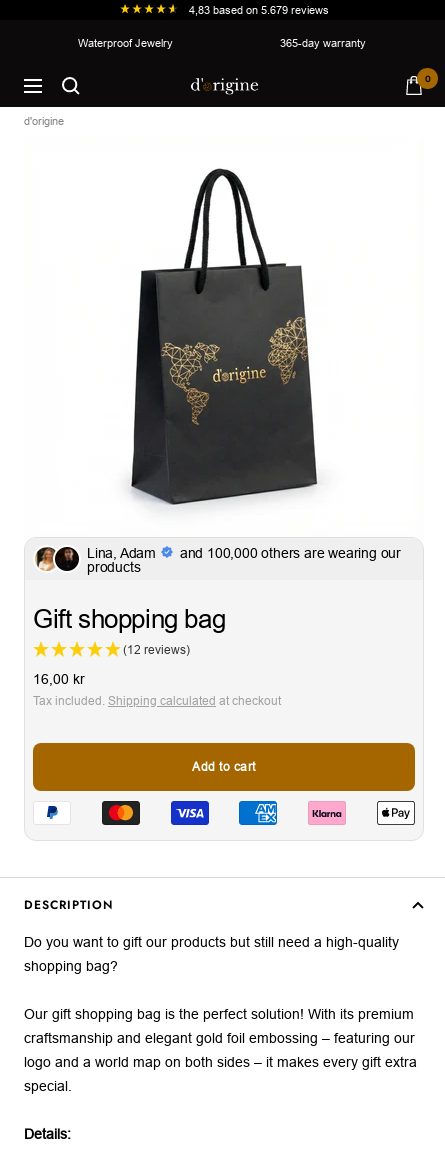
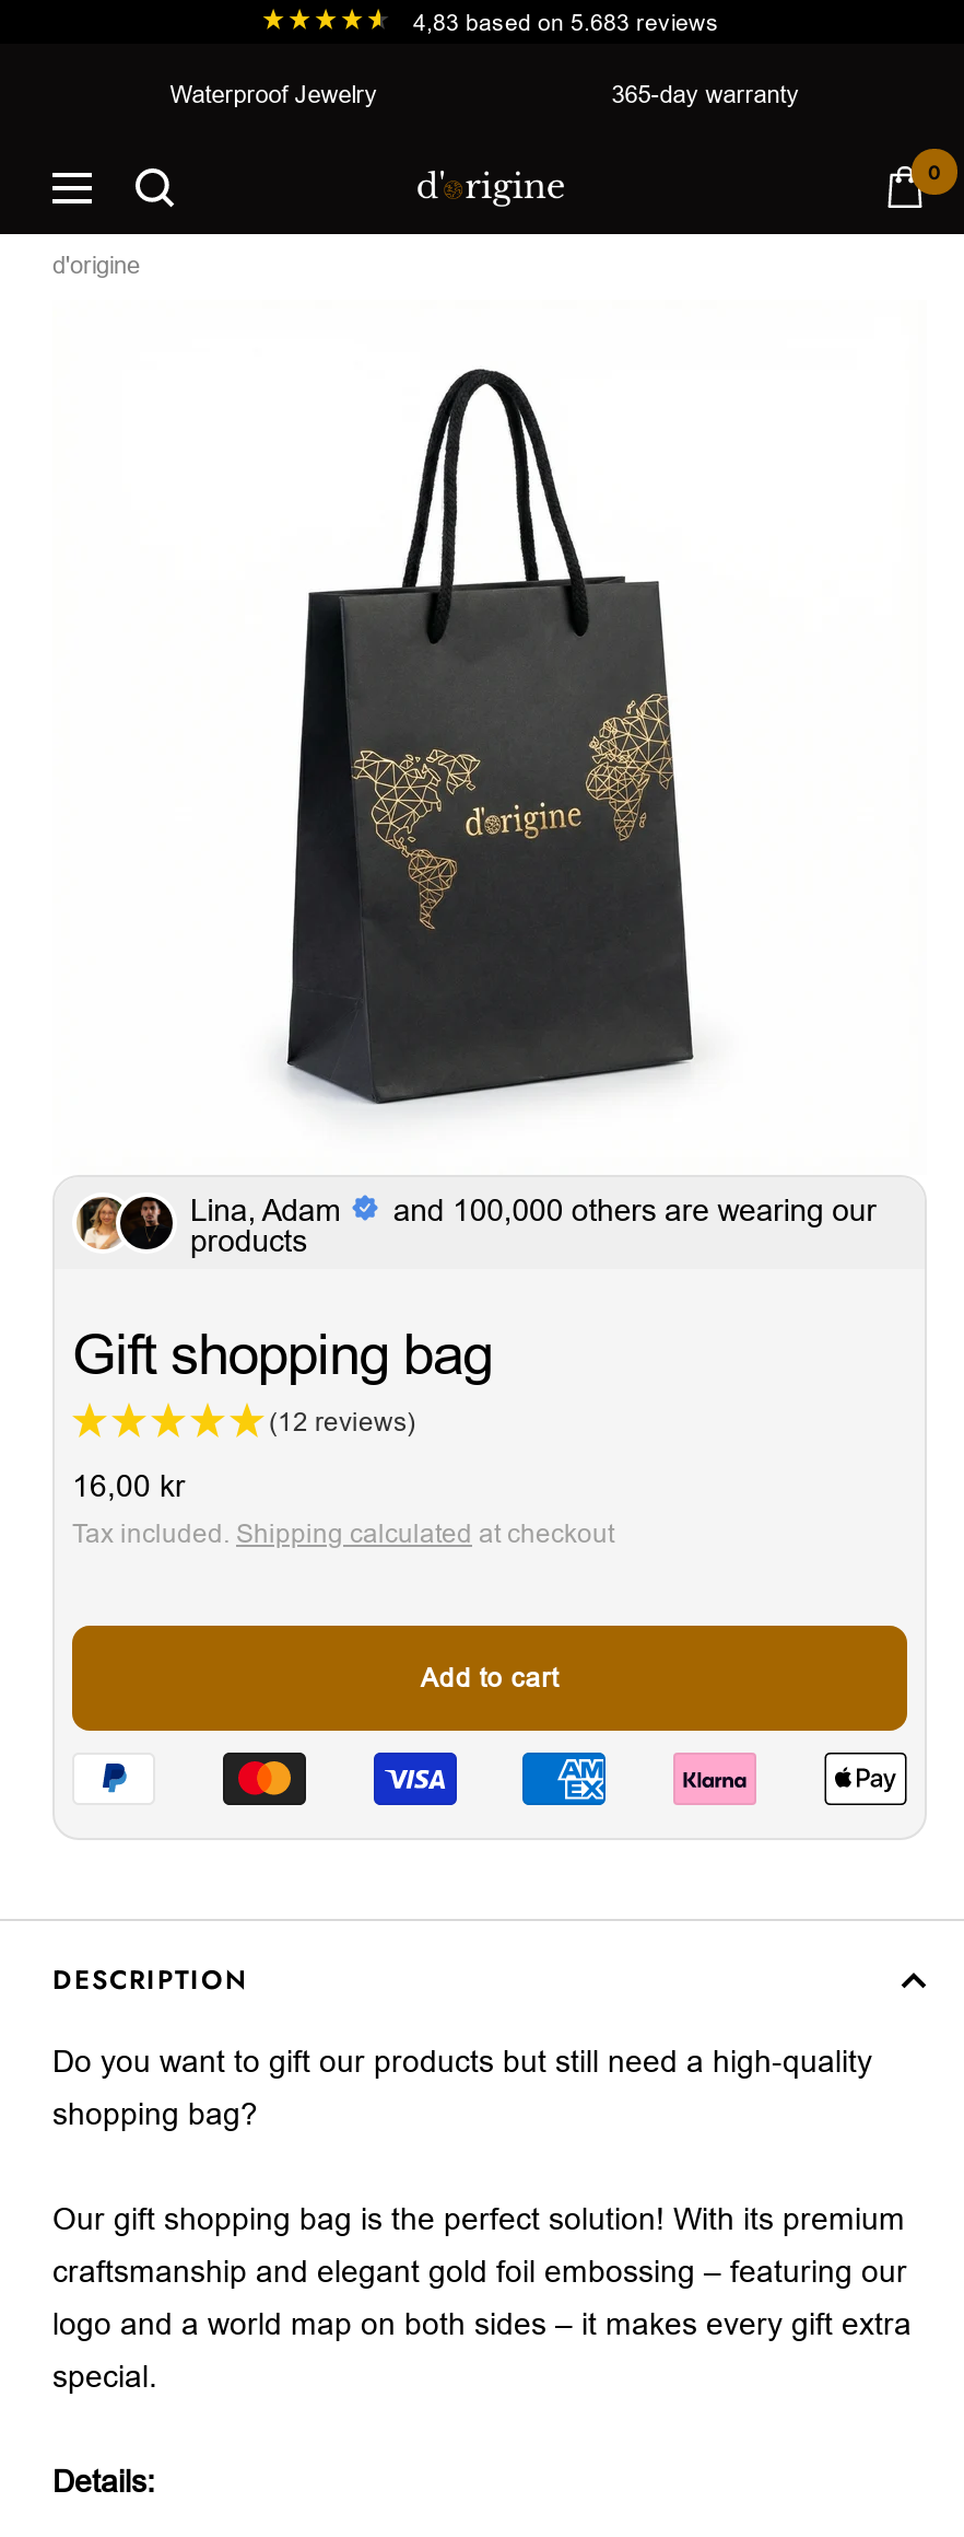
[189,4,329,16] 4,83 based on 5.679 reviews -> [413,9,719,35] 4,83 based on 5.683 reviews

